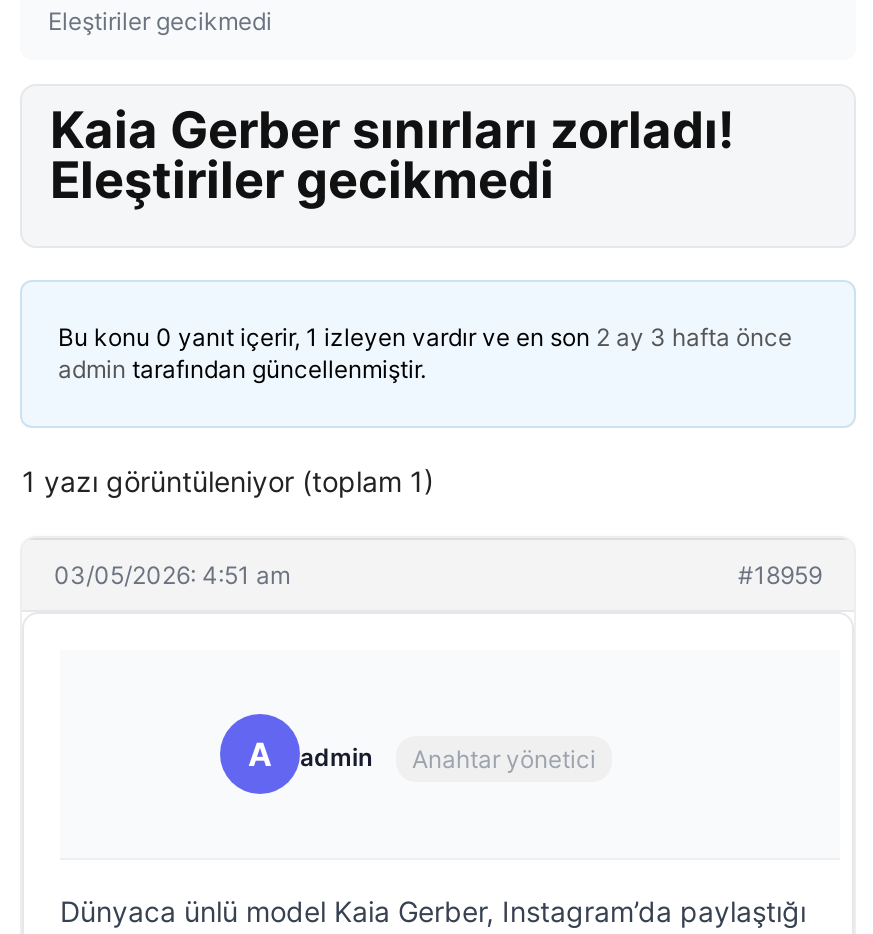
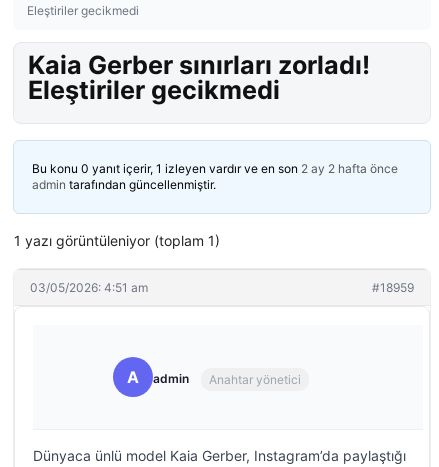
[58,322,792,352] Bu konu 0 yanıt içerir, 1 izleyen vardır ve en son 2 ay 3 hafta önce -> [32,161,398,176] Bu konu 0 yanıt içerir, 1 izleyen vardır ve en son 2 ay 2 hafta önce

